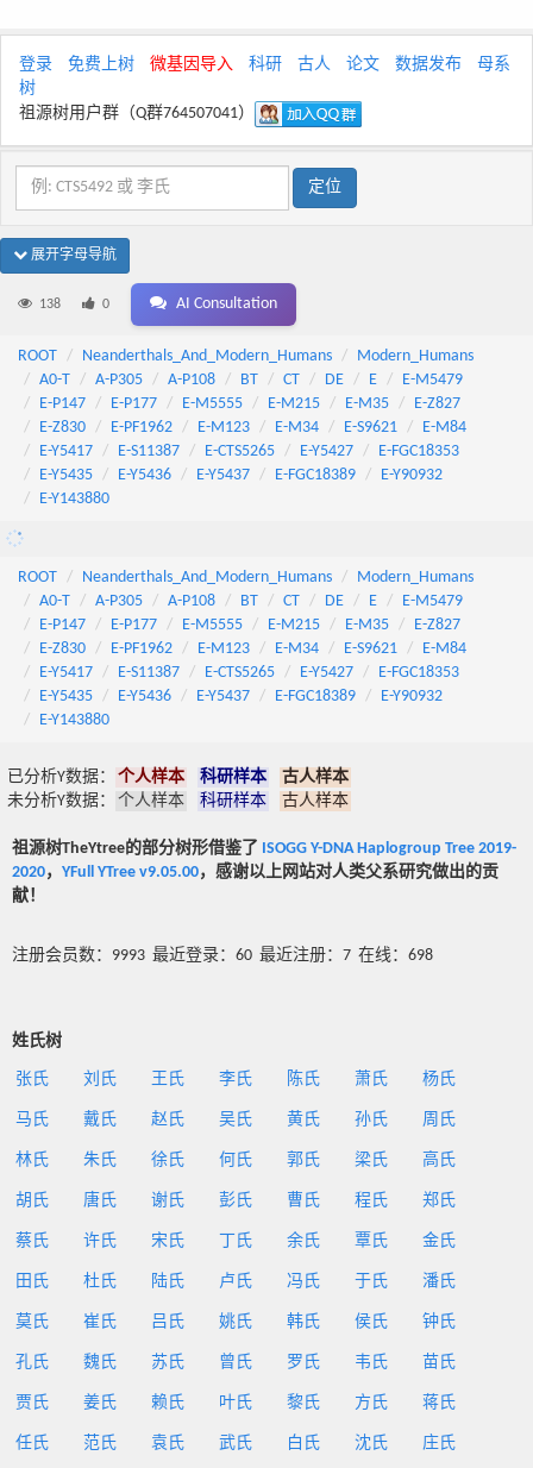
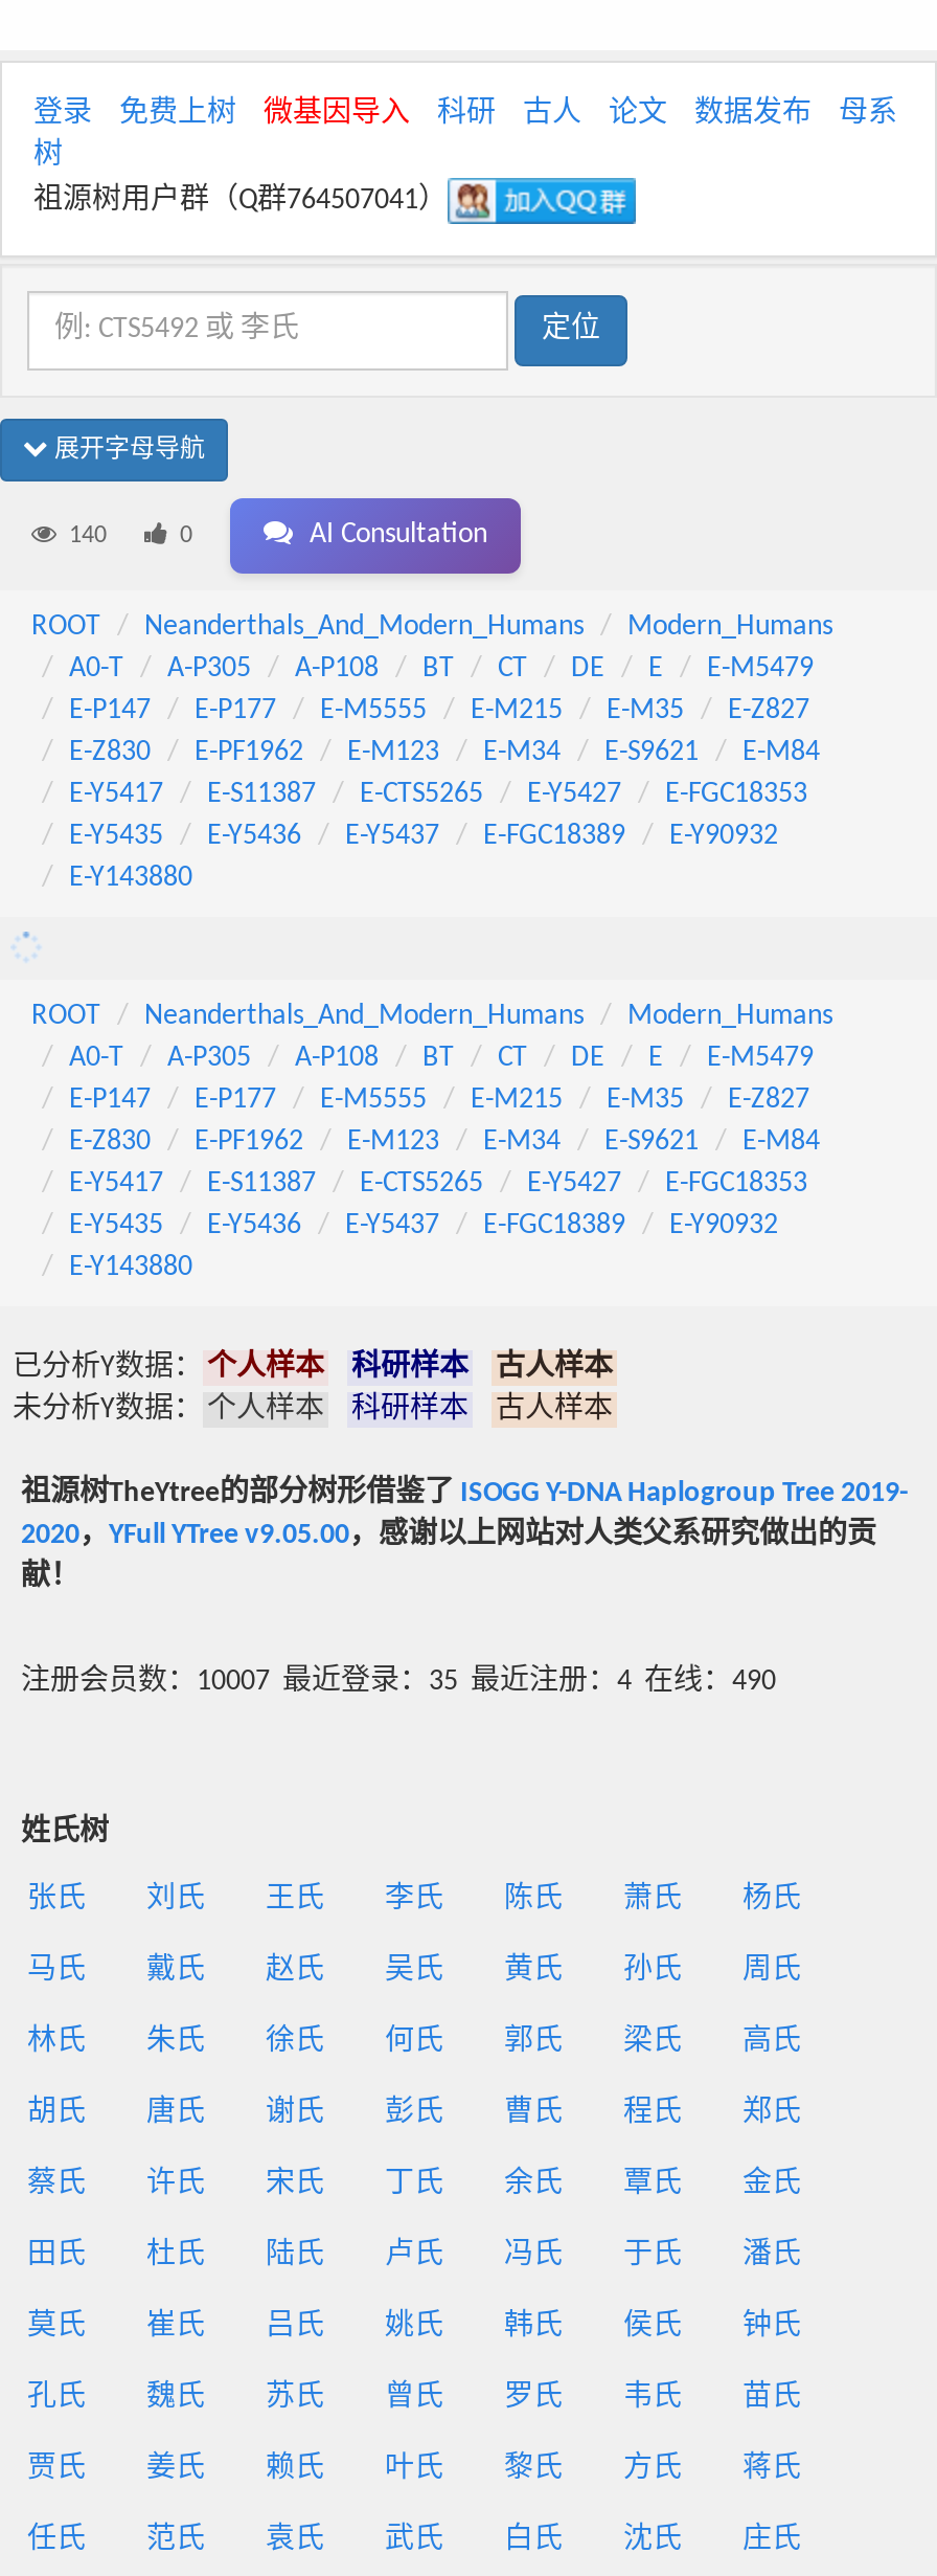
[39,297,61,312] 138 -> [69,523,107,548] 140
[12,947,433,965] 注册会员数：9993 最近登录：60 最近注册：7 在线：698 -> [21,1666,776,1698] 注册会员数：10007 最近登录：35 最近注册：4 在线：490

